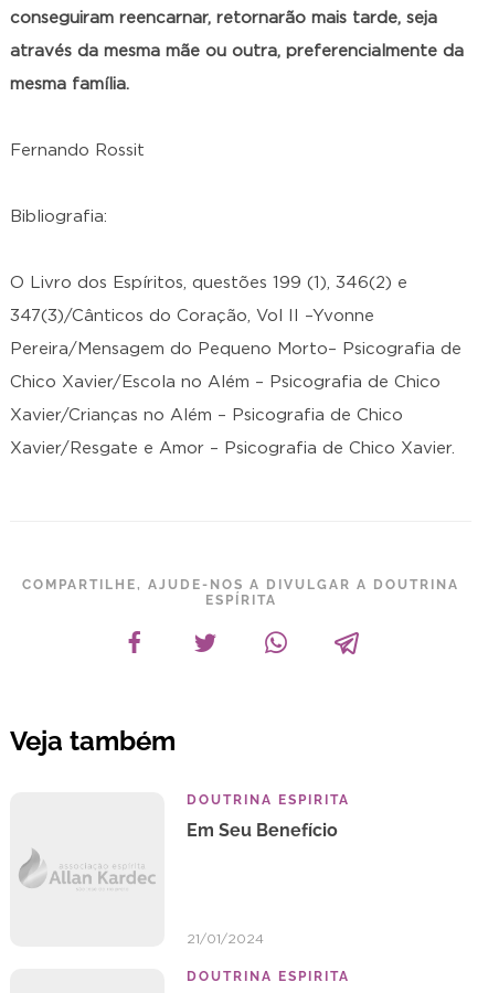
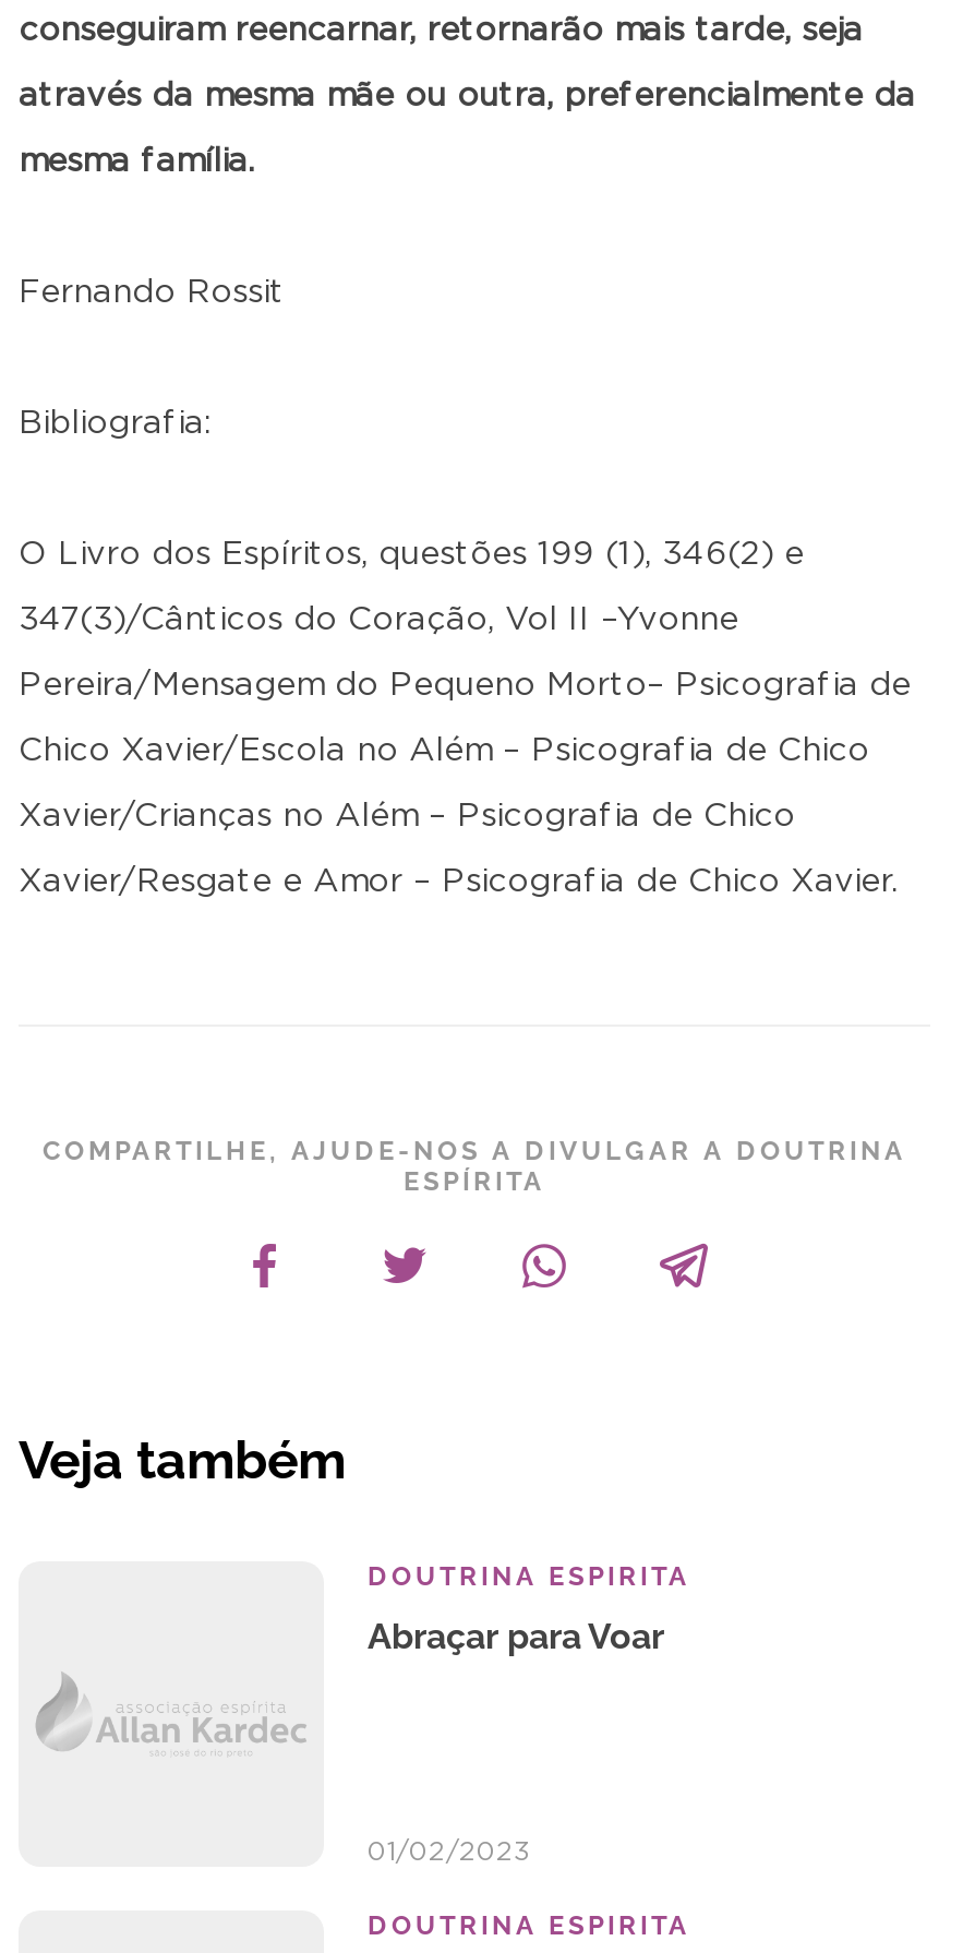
[187,820,338,841] Em Seu Benefício -> [368,1616,664,1657] Abraçar para Voar
[187,932,264,946] 21/01/2024 -> [368,1838,531,1865] 01/02/2023

